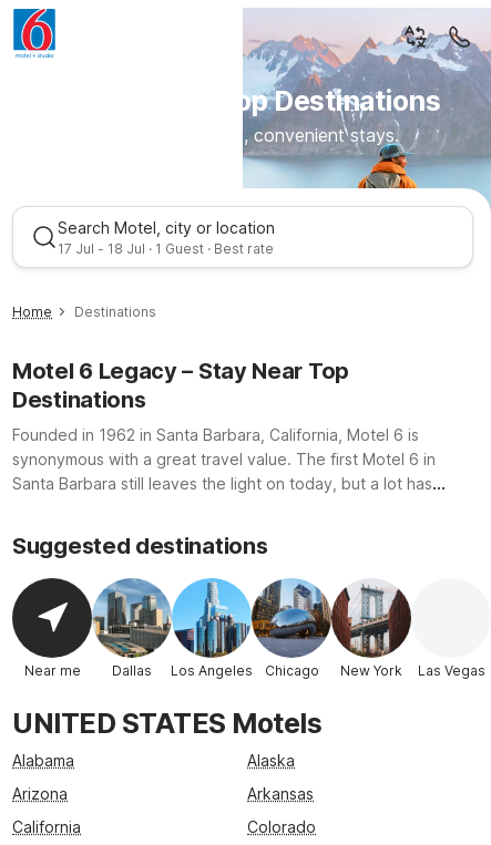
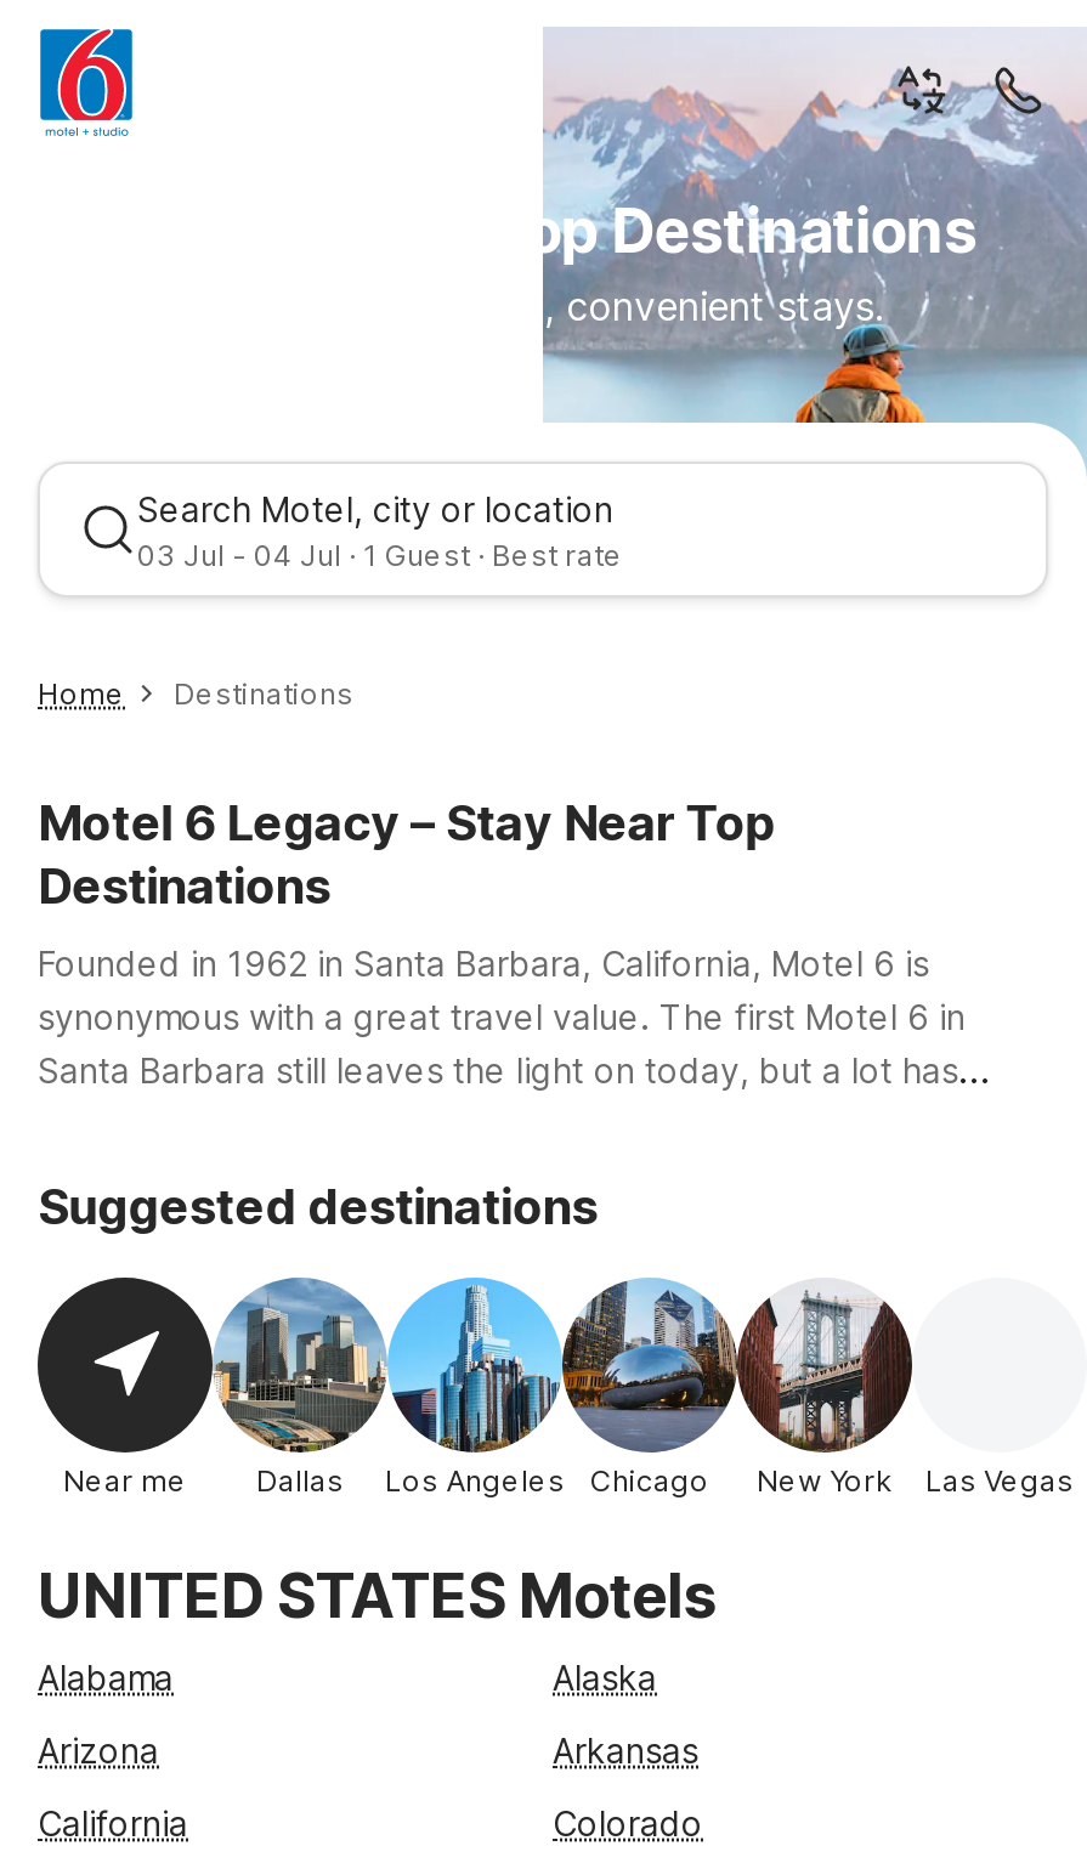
[58,240,274,257] 17 Jul - 18 Jul · 1 Guest · Best rate -> [137,537,623,573] 03 Jul - 04 Jul · 1 Guest · Best rate

